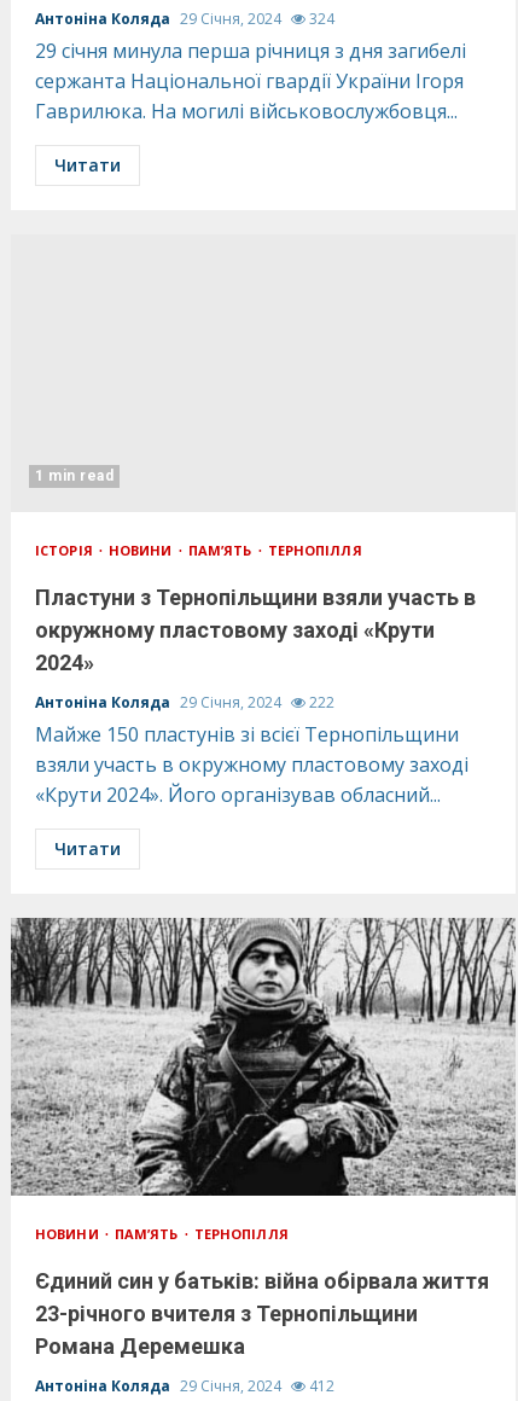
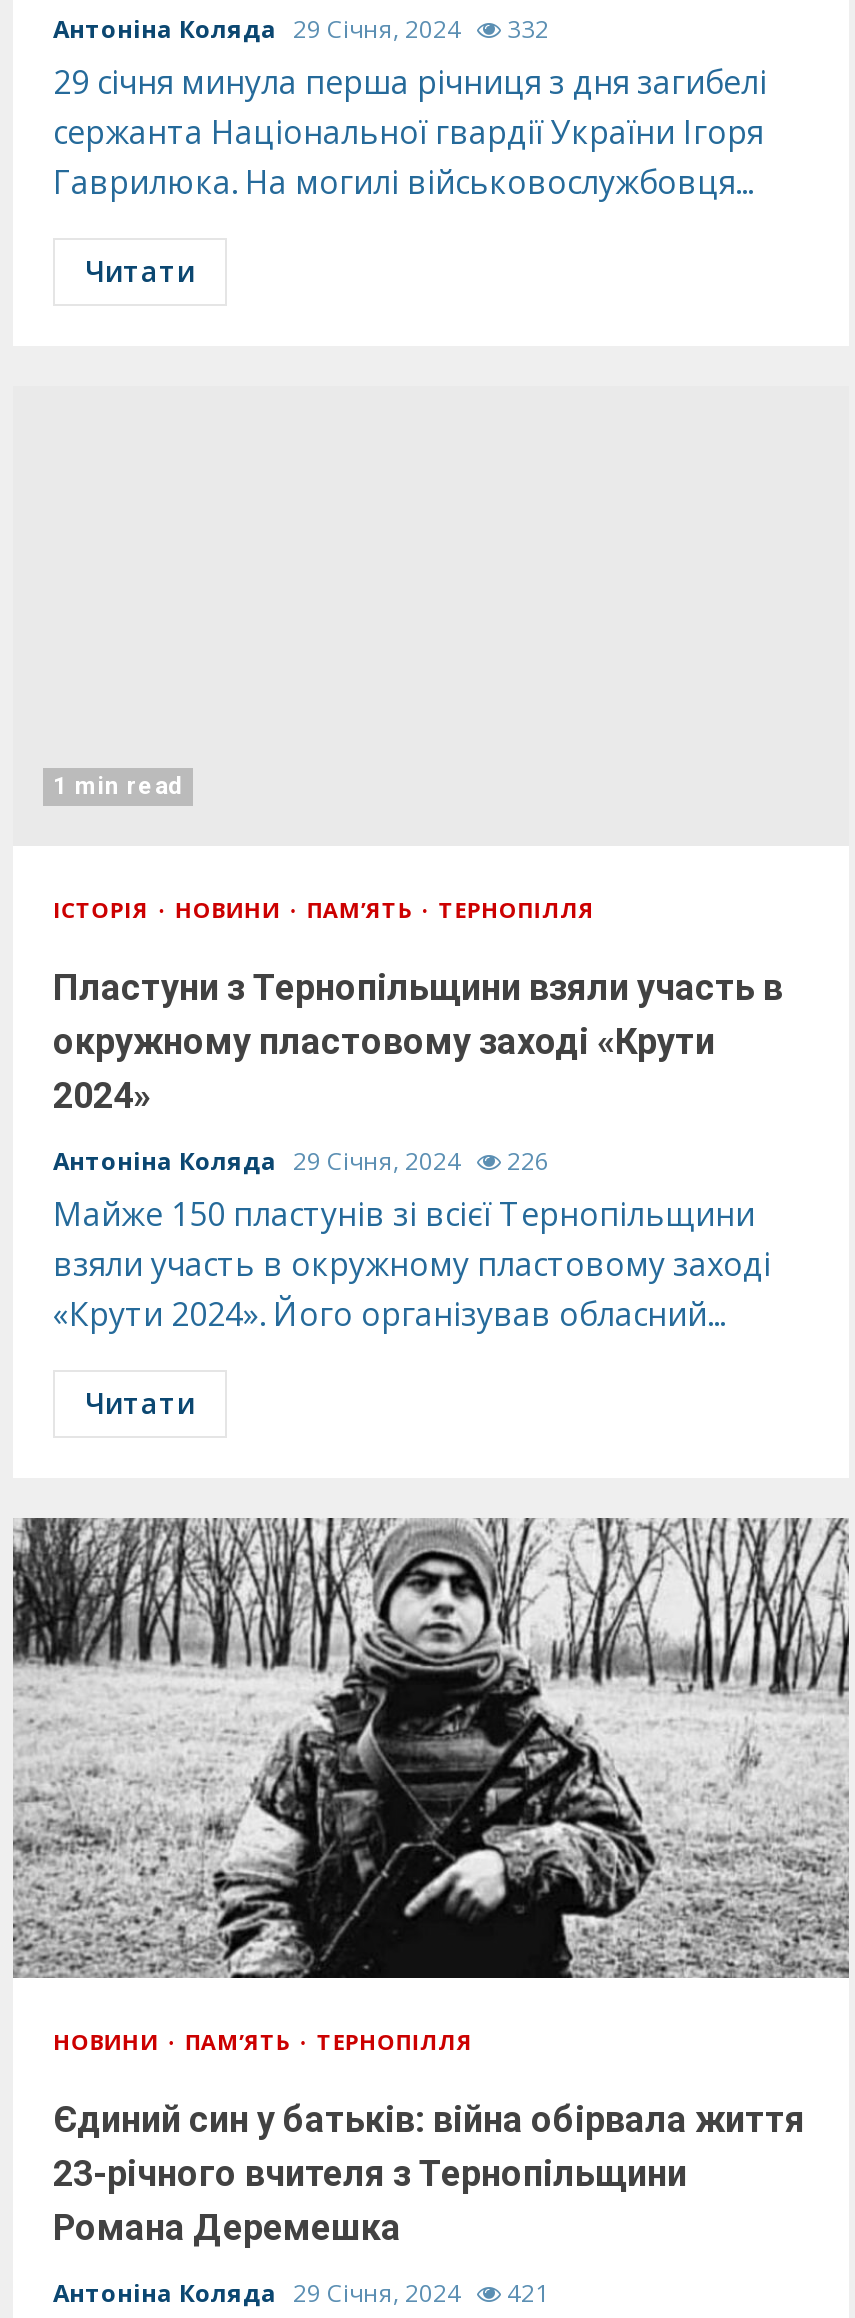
[35,8,334,29] Антоніна Коляда 29 Січня, 2024 324 -> [53,12,549,46] Антоніна Коляда 29 Січня, 2024 332
[35,692,334,713] Антоніна Коляда 29 Січня, 2024 222 -> [53,1144,549,1178] Антоніна Коляда 29 Січня, 2024 226
[35,1376,334,1396] Антоніна Коляда 29 Січня, 2024 412 -> [53,2276,549,2310] Антоніна Коляда 29 Січня, 2024 421

